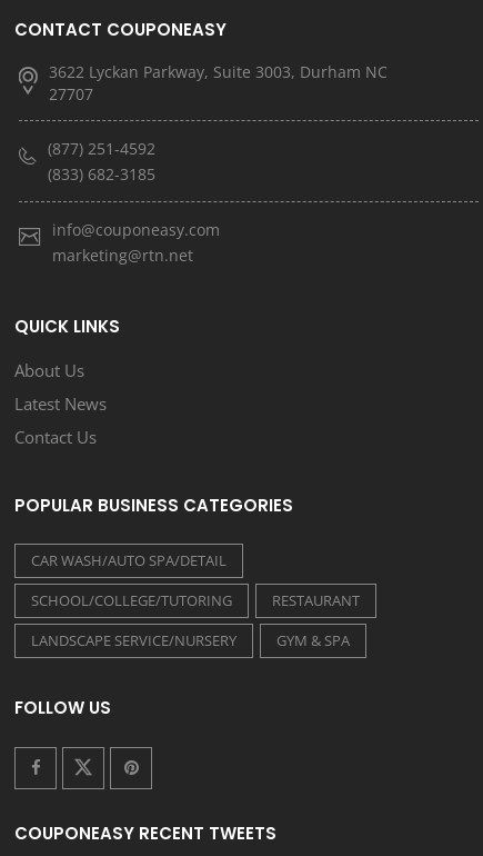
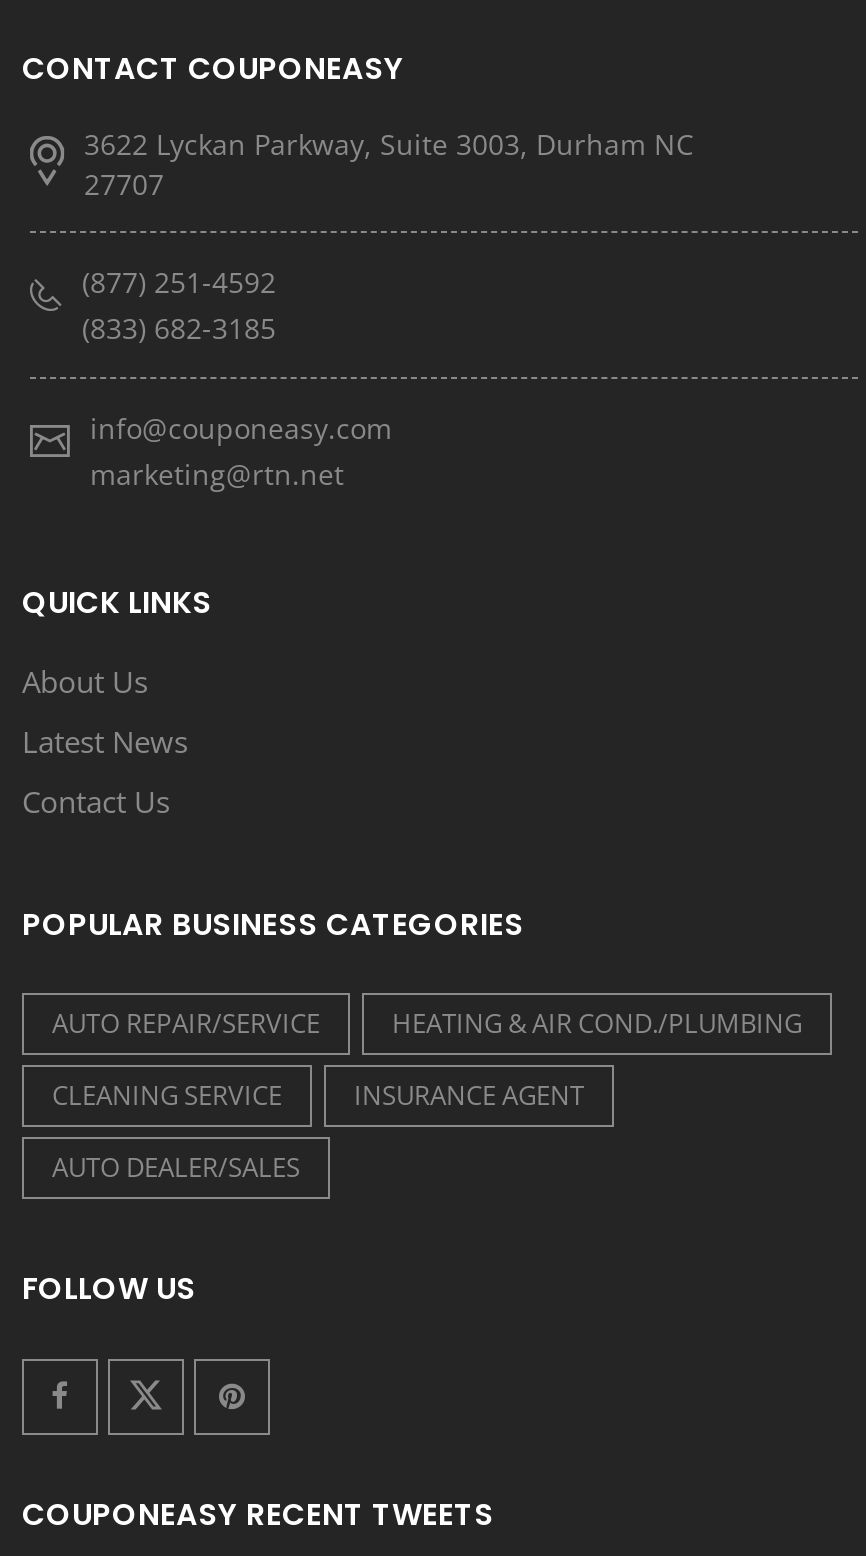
[31,550,227,570] CAR WASH/AUTO SPA/DETAIL -> [52,1004,802,1040] AUTO REPAIR/SERVICE | HEATING & AIR COND./PLUMBING
[31,590,360,610] SCHOOL/COLLEGE/TUTORING | RESTAURANT -> [52,1076,584,1112] CLEANING SERVICE | INSURANCE AGENT
[31,630,350,650] LANDSCAPE SERVICE/NURSERY | GYM & SPA -> [52,1148,300,1184] AUTO DEALER/SALES

